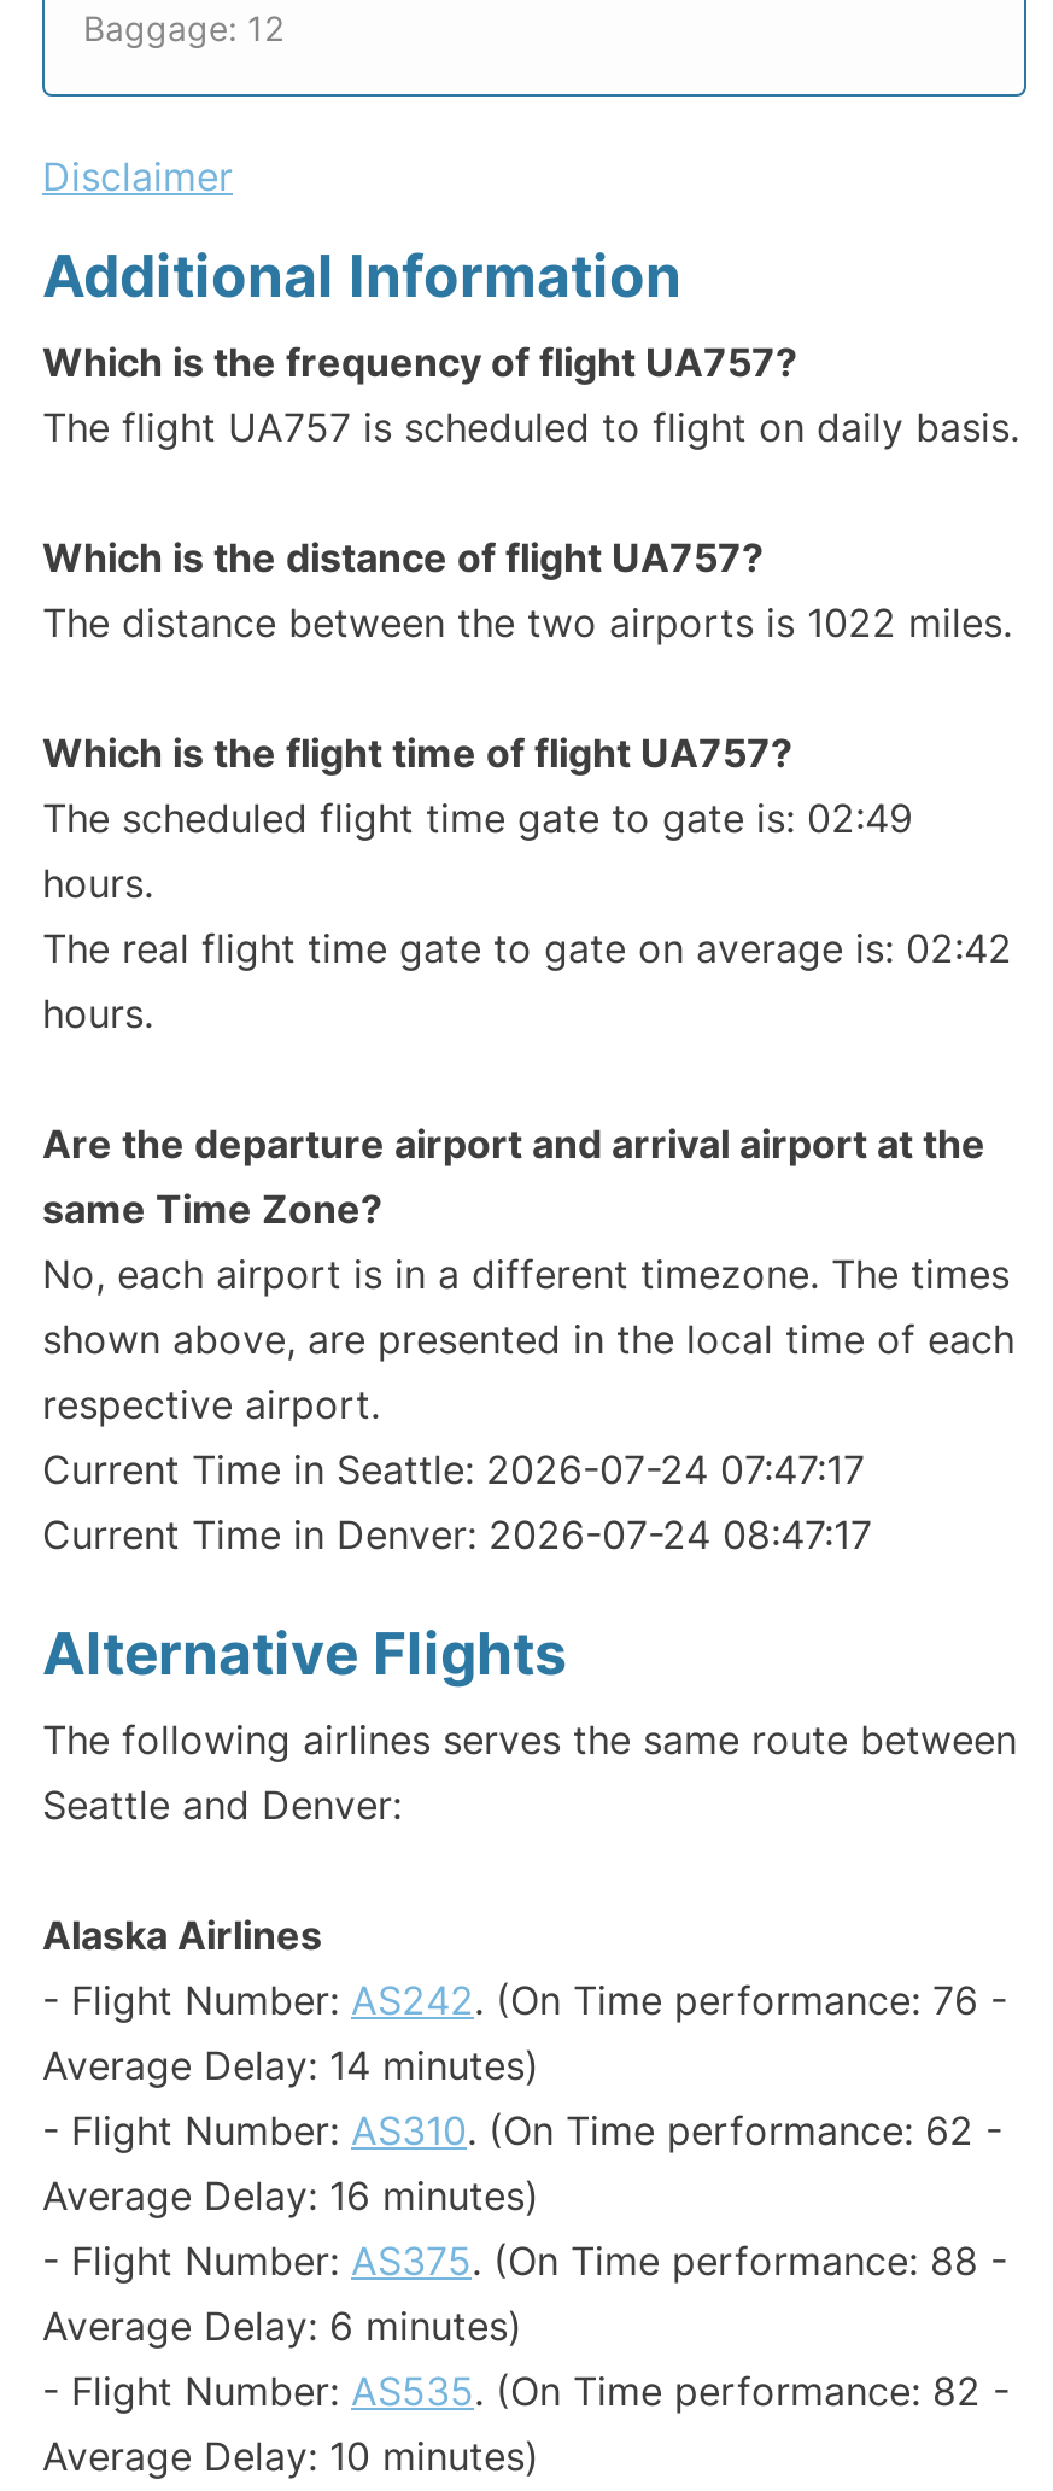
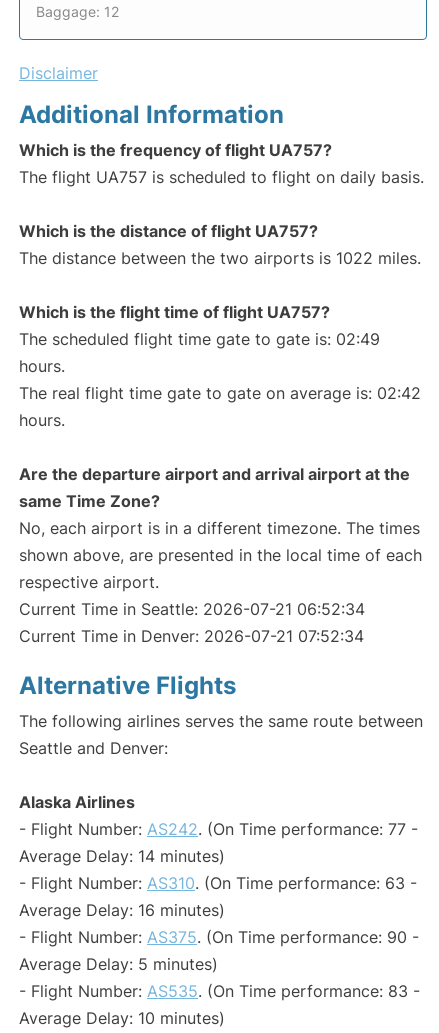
[42,1445,865,1493] Current Time in Seattle: 2026-07-24 07:47:17 -> [19,599,365,619] Current Time in Seattle: 2026-07-21 06:52:34
[42,1510,872,1559] Current Time in Denver: 2026-07-24 08:47:17 -> [19,626,364,646] Current Time in Denver: 2026-07-21 07:52:34
[42,1976,1007,2024] - Flight Number: AS242. (On Time performance: 76 - -> [19,819,418,839] - Flight Number: AS242. (On Time performance: 77 -
[42,2106,1002,2154] - Flight Number: AS310. (On Time performance: 62 - -> [19,873,417,893] - Flight Number: AS310. (On Time performance: 63 -
[42,2236,1007,2285] - Flight Number: AS375. (On Time performance: 88 - -> [19,927,419,947] - Flight Number: AS375. (On Time performance: 90 -
[42,2302,522,2350] Average Delay: 6 minutes) -> [19,954,218,974] Average Delay: 5 minutes)
[42,2367,1010,2415] - Flight Number: AS535. (On Time performance: 82 - -> [19,981,420,1001] - Flight Number: AS535. (On Time performance: 83 -

